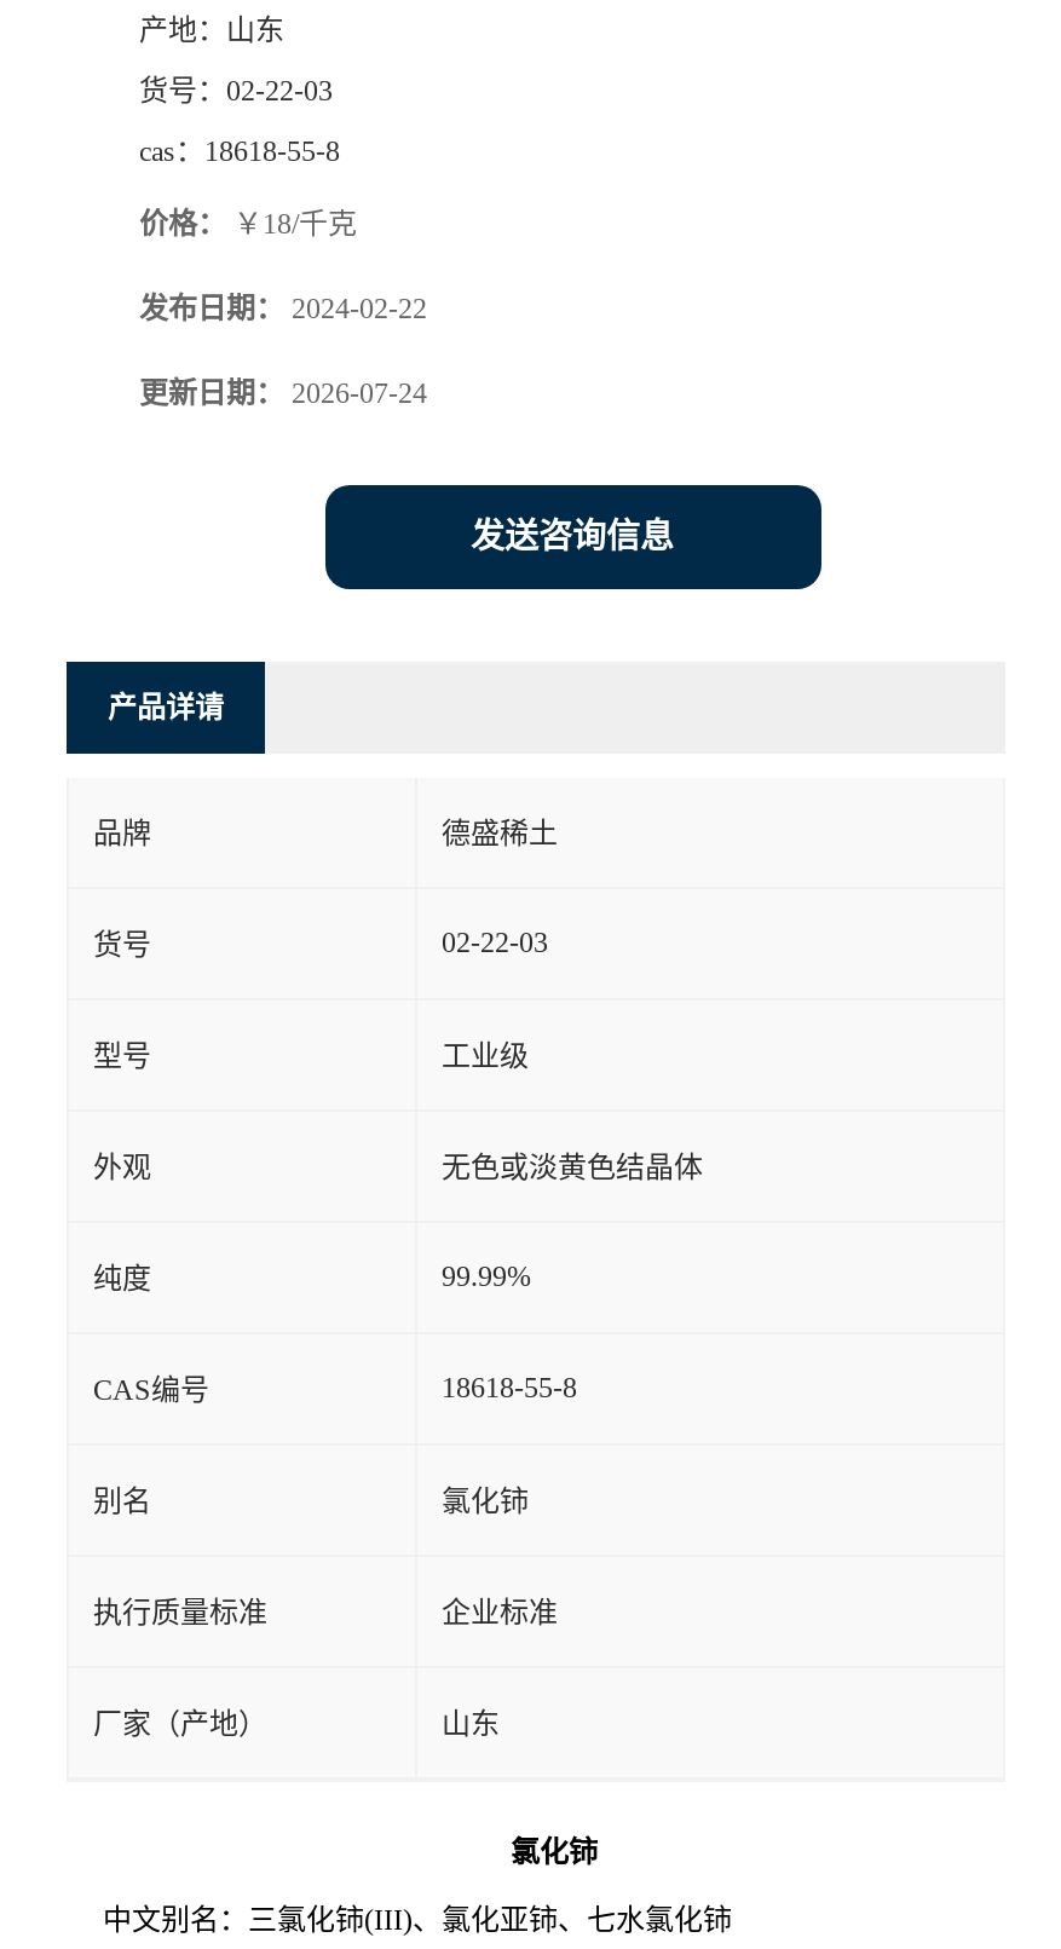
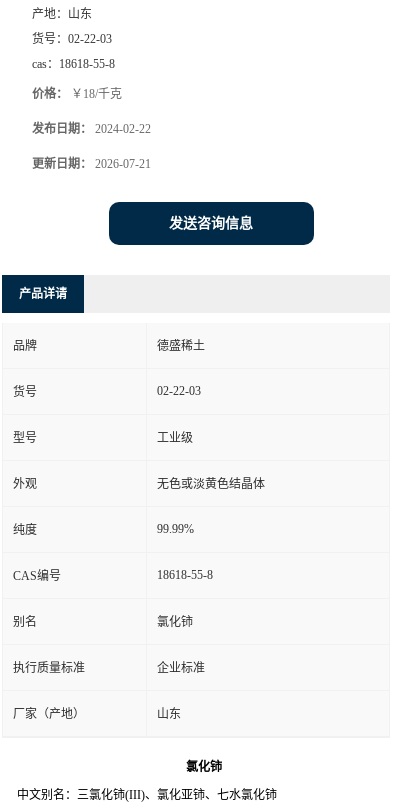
[139,376,427,409] 更新日期：2026-07-24 -> [32,157,151,171] 更新日期：2026-07-21

